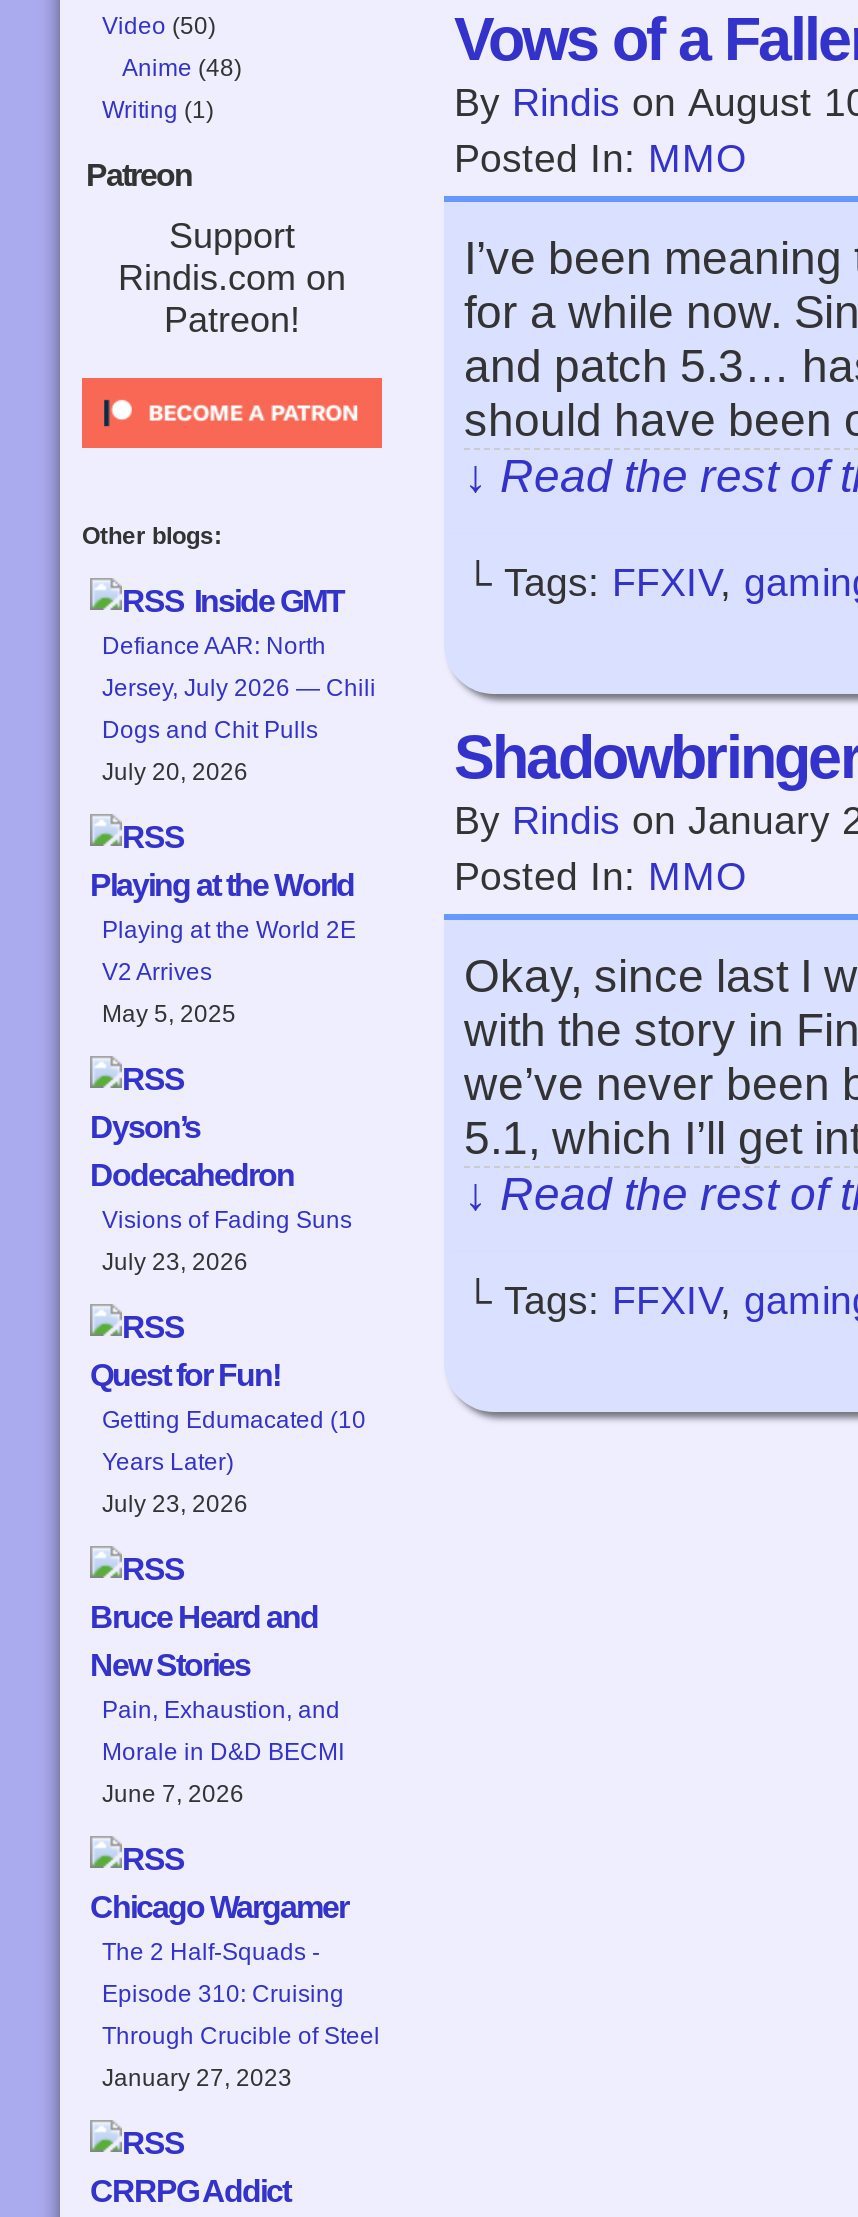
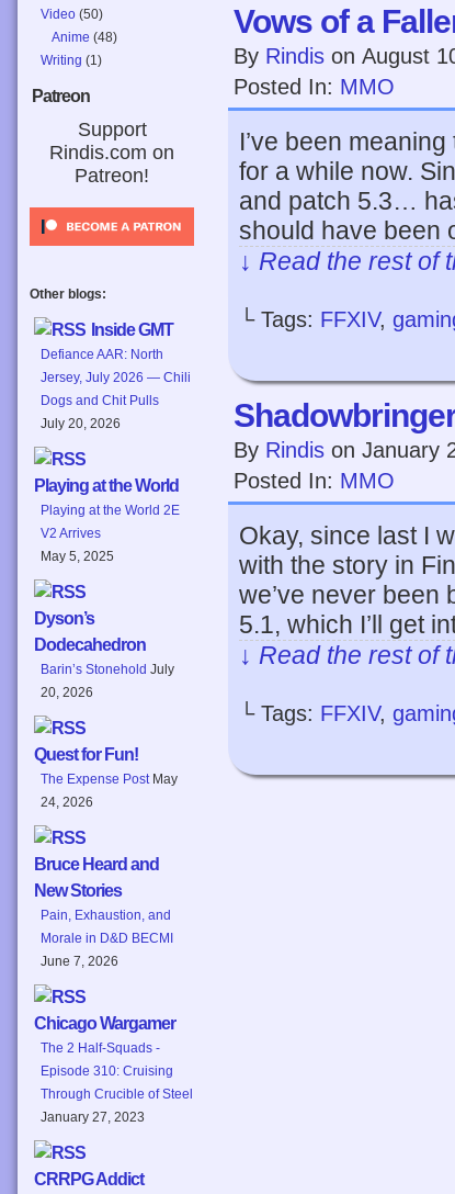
[102,1206,352,1234] Visions of Fading Suns -> [41,662,174,677] Barin’s Stonehold July
[102,1248,248,1276] July 23, 2026 -> [41,685,93,700] 20, 2026
[102,1406,366,1518] Getting Edumacated (10 | Years Later) | July 23, 2026 -> [41,772,178,810] The Expense Post May | 24, 2026

